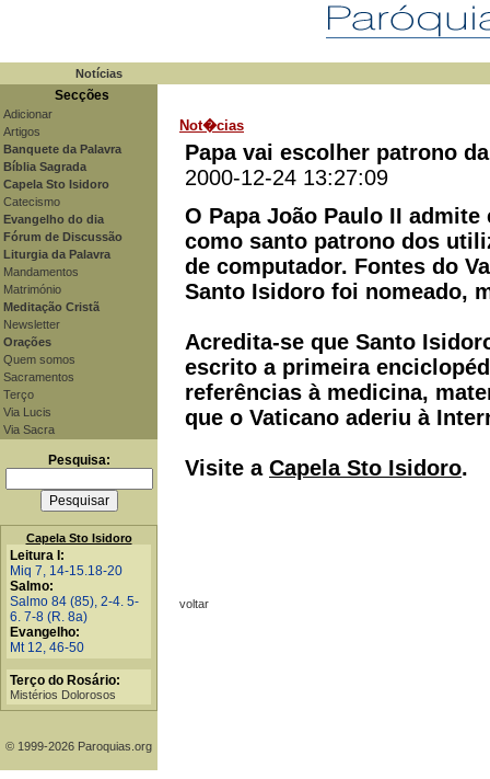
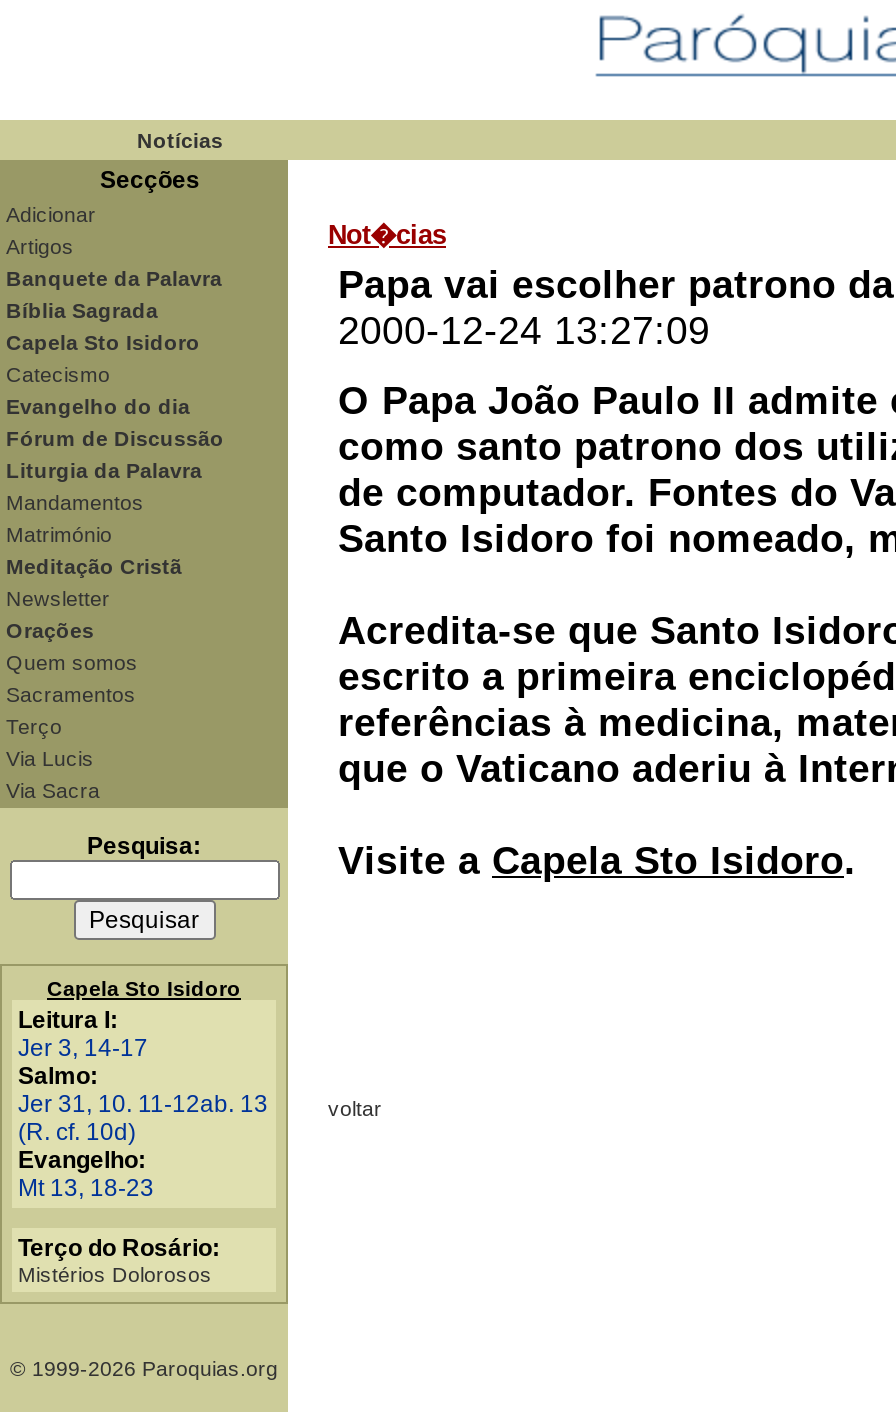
[10,563,122,578] Miq 7, 14-15.18-20 -> [18,1034,148,1062] Jer 3, 14-17
[10,594,139,625] Salmo 84 (85), 2-4. 5- | 6. 7-8 (R. 8a) -> [18,1090,268,1146] Jer 31, 10. 11-12ab. 13 | (R. cf. 10d)
[10,640,84,655] Mt 12, 46-50 -> [18,1174,154,1202] Mt 13, 18-23

